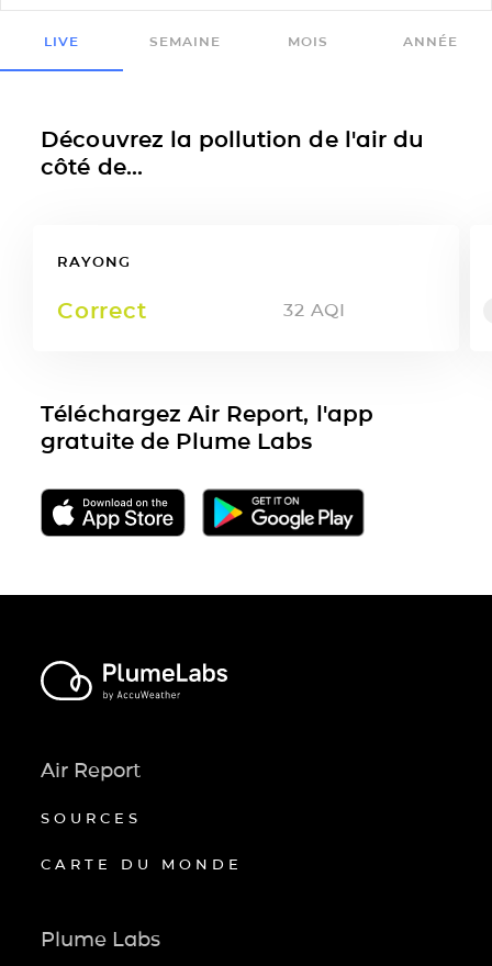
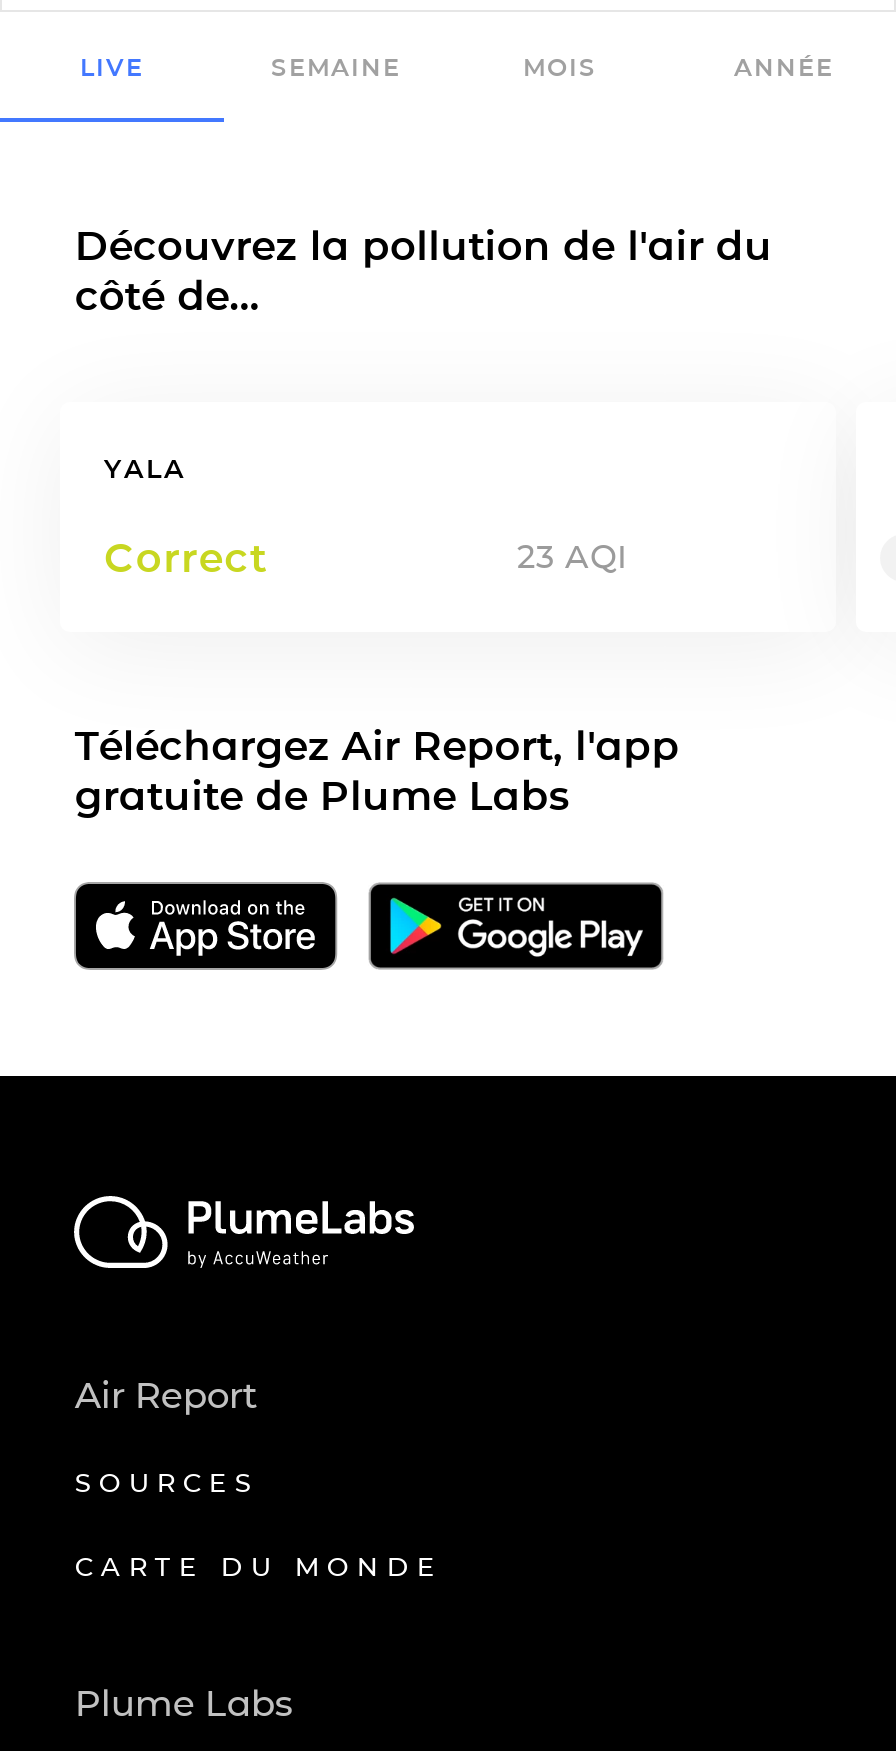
[57,252,131,270] RAYONG -> [104,452,186,484] YALA
[284,299,345,320] 32 AQI -> [517,538,628,576] 23 AQI

